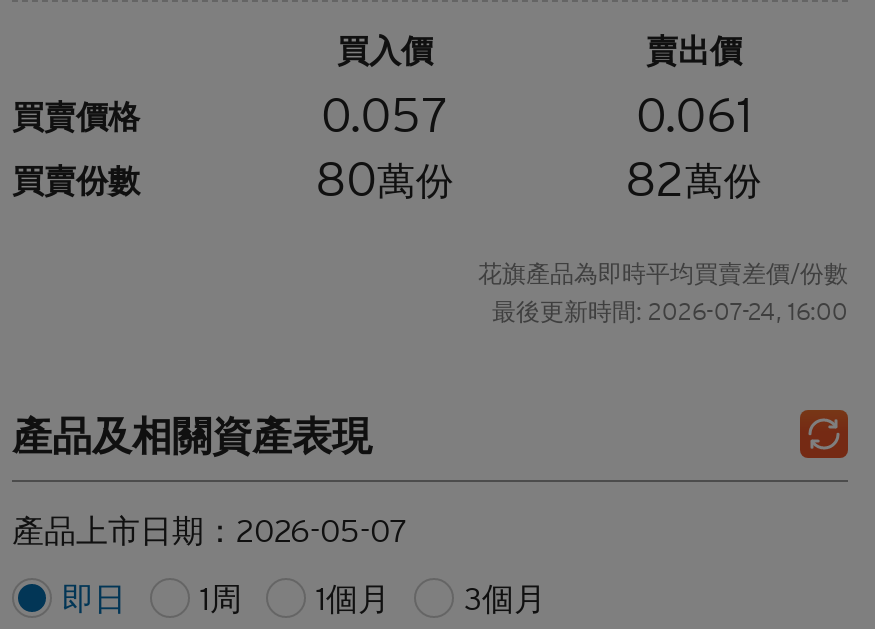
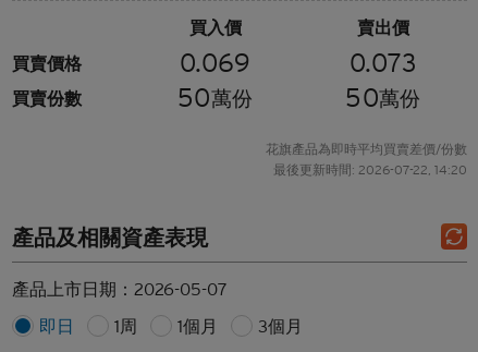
[321,88,449,142] 0.057 -> [180,48,250,77] 0.069
[636,88,752,142] 0.061 -> [350,48,417,77] 0.073
[315,152,455,206] 80萬份 -> [177,83,253,112] 50萬份
[625,152,763,206] 82萬份 -> [345,83,421,112] 50萬份
[492,298,848,324] 最後更新時間: 2026-07-24, 16:00 -> [273,162,467,177] 最後更新時間: 2026-07-22, 14:20

